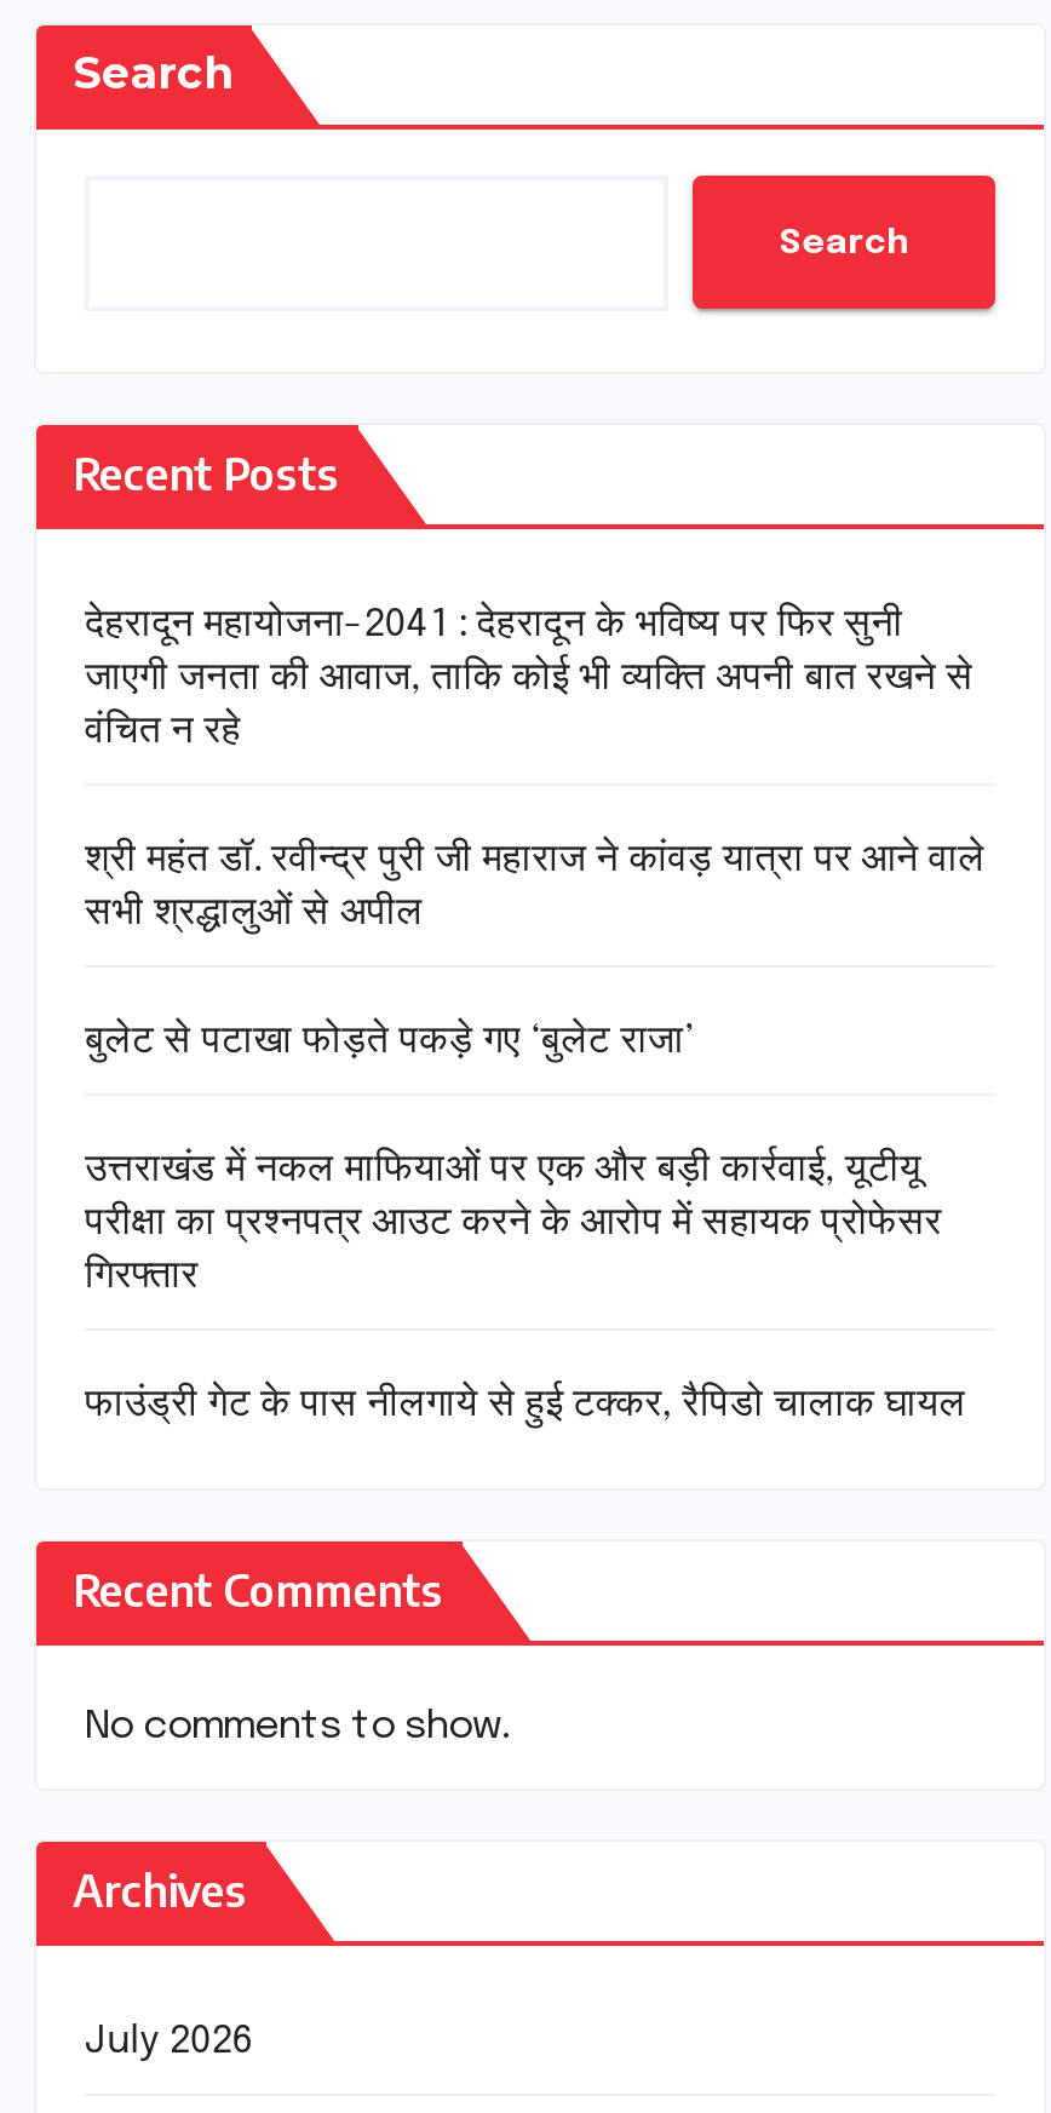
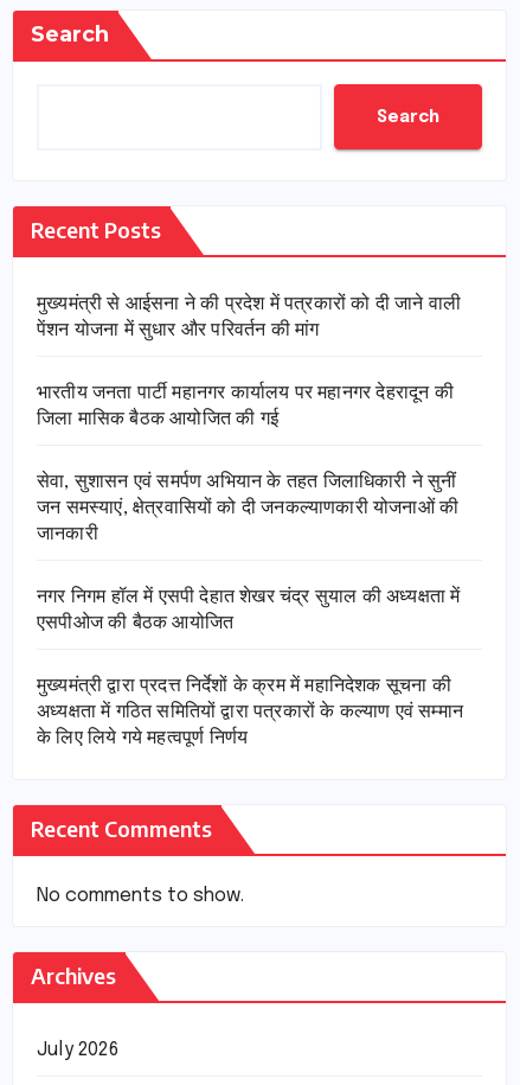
[85,605,973,753] देहरादून महायोजना-2041 : देहरादून के भविष्य पर फिर सुनी | जाएगी जनता की आवाज, ताकि कोई भी व्यक्ति अपनी बात रखने से | वंचित न रहे -> [37,295,461,341] मुख्यमंत्री से आईसना ने की प्रदेश में पत्रकारों को दी जाने वाली | पेंशन योजना में सुधार और परिवर्तन की मांग
[85,840,985,935] श्री महंत डॉ. रवीन्द्र पुरी जी महाराज ने कांवड़ यात्रा पर आने वाले | सभी श्रद्धालुओं से अपील -> [37,383,453,430] भारतीय जनता पार्टी महानगर कार्यालय पर महानगर देहरादून की | जिला मासिक बैठक आयोजित की गई
[85,1022,695,1063] बुलेट से पटाखा फोड़ते पकड़े गए ‘बुलेट राजा’ -> [37,472,459,545] सेवा, सुशासन एवं समर्पण अभियान के तहत जिलाधिकारी ने सुनीं | जन समस्याएं, क्षेत्रवासियों को दी जनकल्याणकारी योजनाओं की | जानकारी
[85,1150,942,1298] उत्तराखंड में नकल माफियाओं पर एक और बड़ी कार्रवाई, यूटीयू | परीक्षा का प्रश्नपत्र आउट करने के आरोप में सहायक प्रोफेसर | गिरफ्तार -> [37,587,460,634] नगर निगम हॉल में एसपी देहात शेखर चंद्र सुयाल की अध्यक्षता में | एसपीओज की बैठक आयोजित
[85,1385,966,1426] फाउंड्री गेट के पास नीलगाये से हुई टक्कर, रैपिडो चालाक घायल -> [37,676,463,749] मुख्यमंत्री द्वारा प्रदत्त निर्देशों के क्रम में महानिदेशक सूचना की | अध्यक्षता में गठित समितियों द्वारा पत्रकारों के कल्याण एवं सम्मान | के लिए लिये गये महत्वपूर्ण निर्णय

